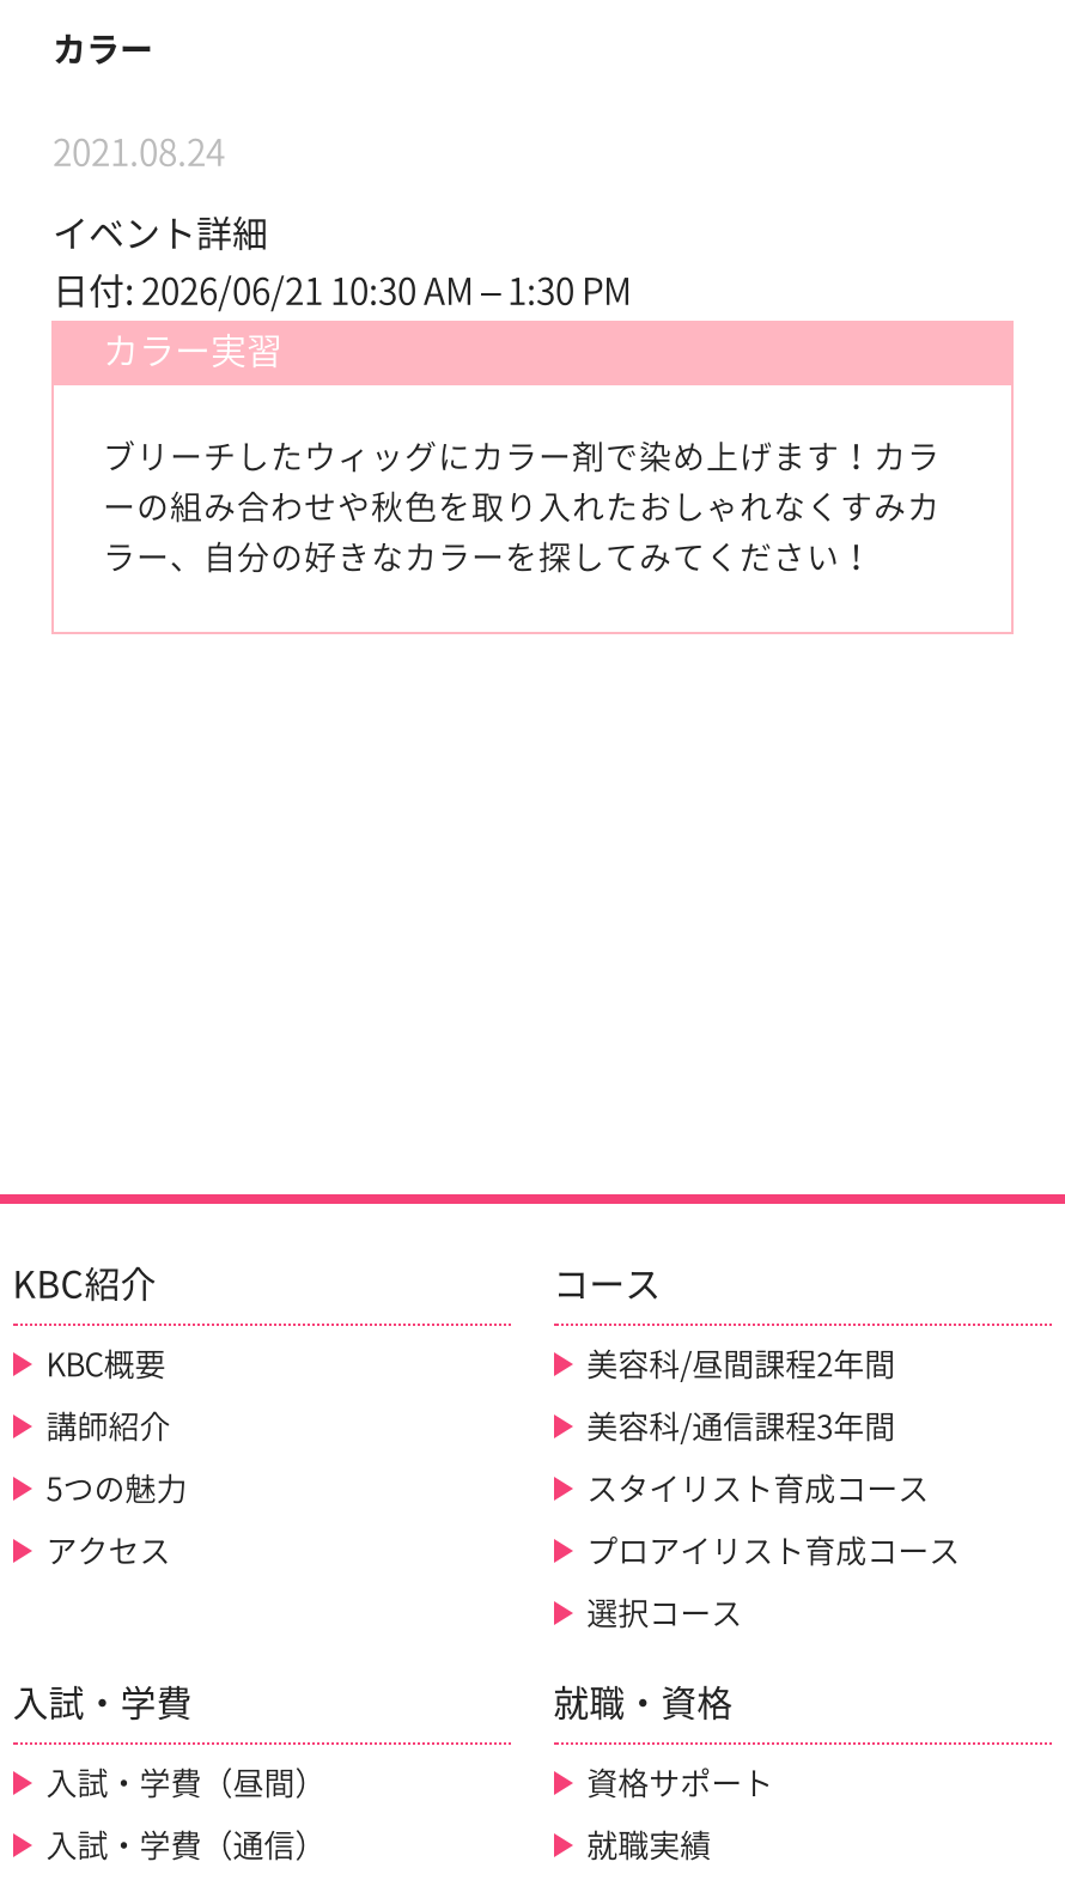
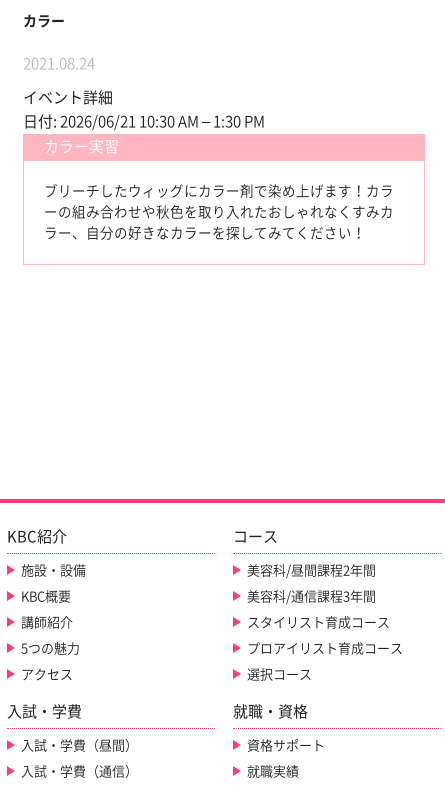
moved [46,1349,187,1567] -> [21,590,80,681]: KBC概要 | 講師紹介 | 5つの魅力 | アクセス
none -> [21,564,86,577] 施設・設備

